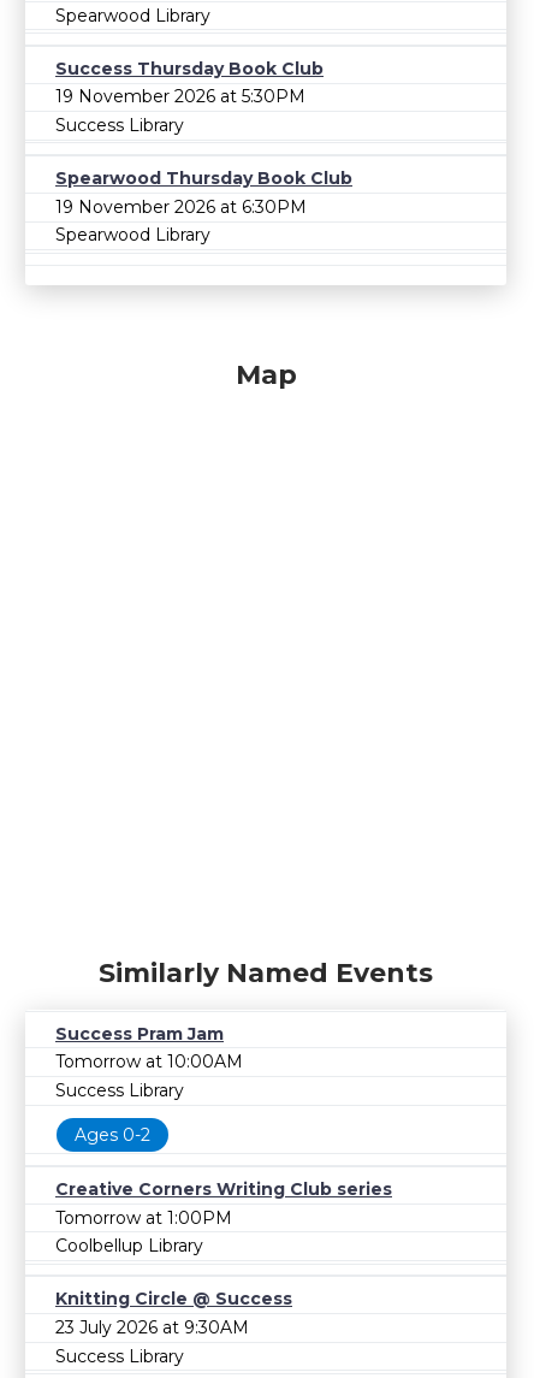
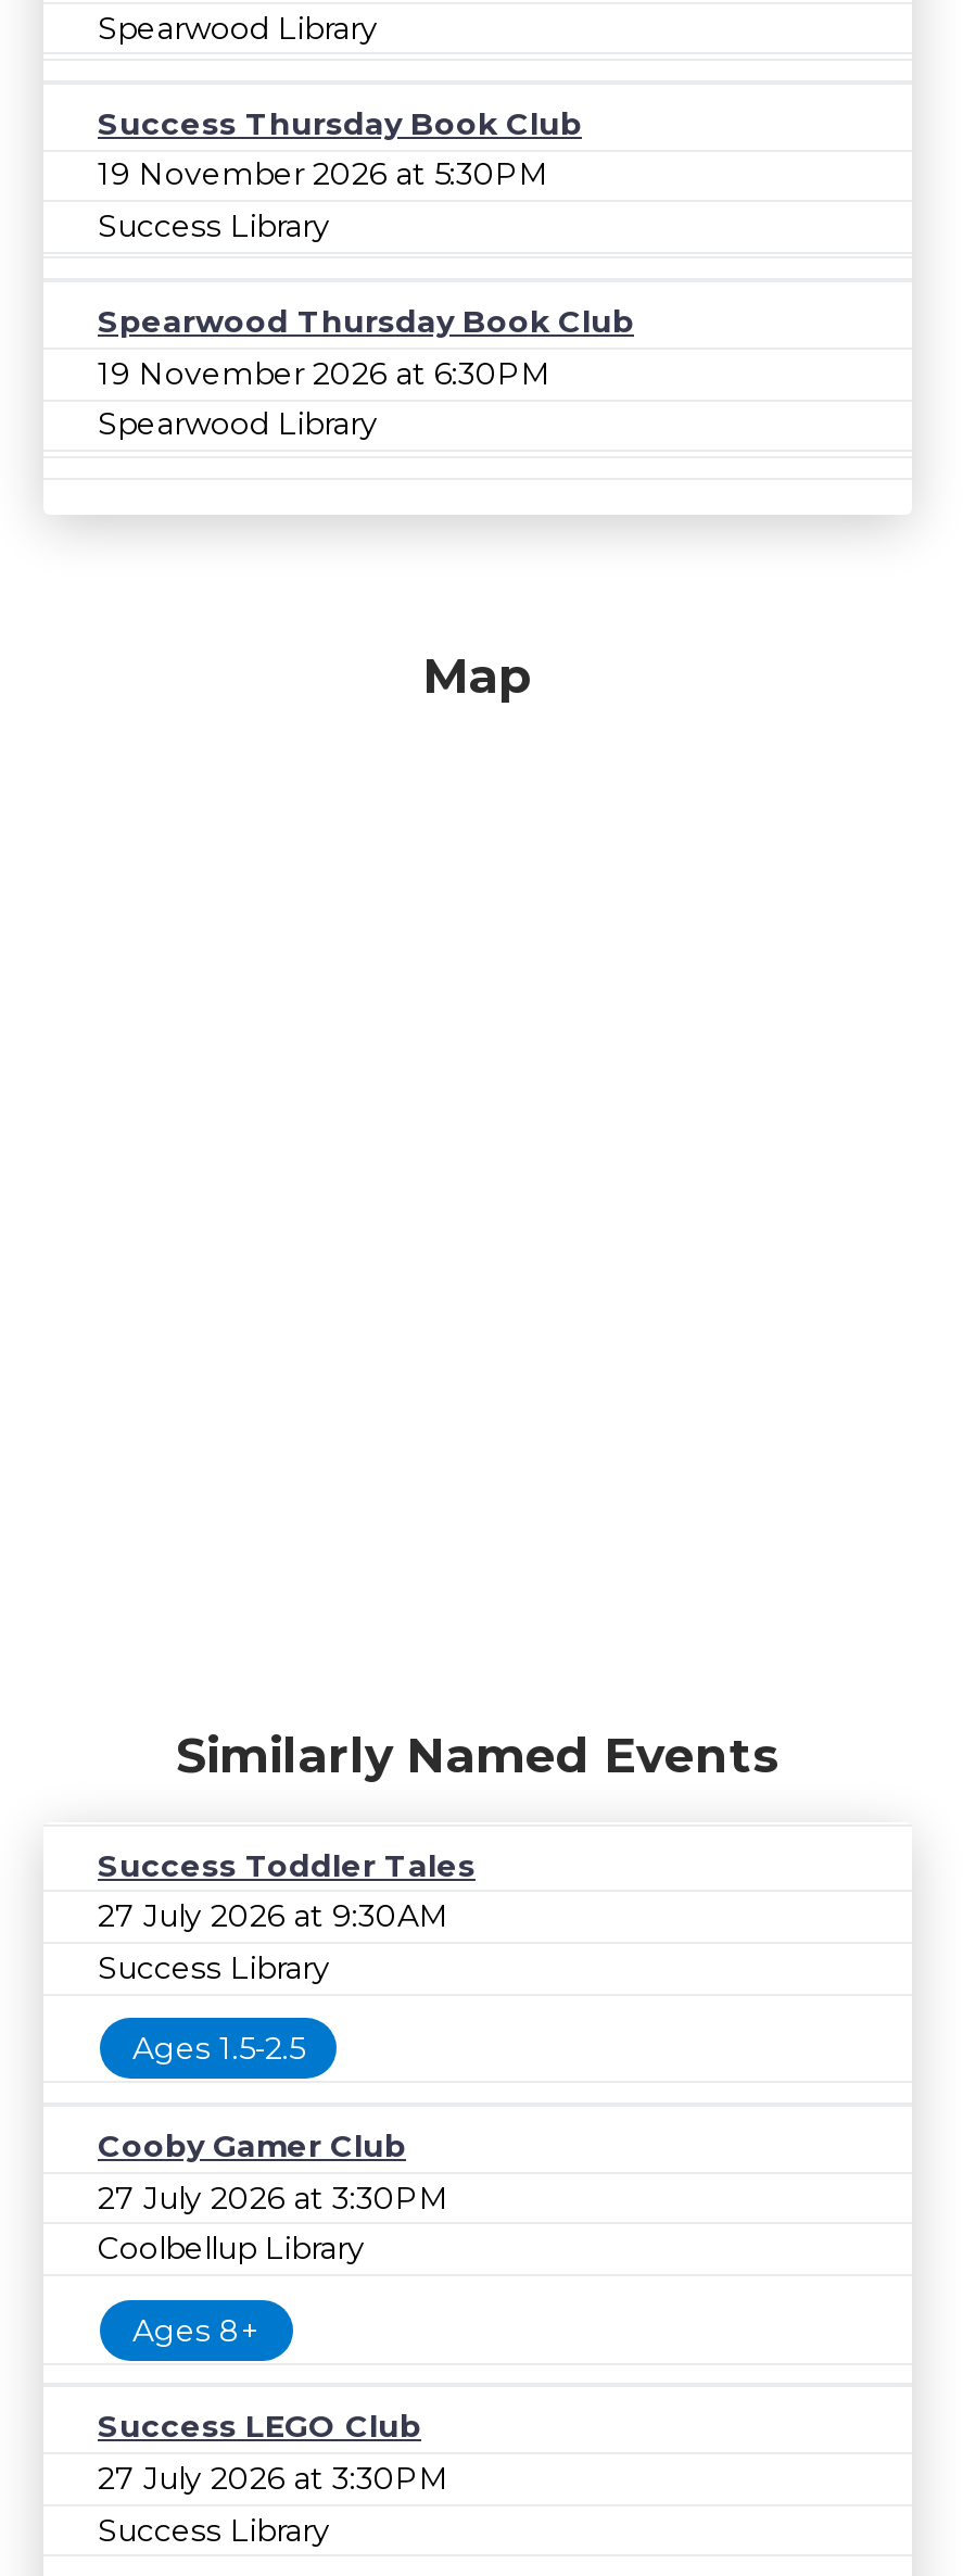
[55,1022,243,1073] Success Pram Jam | Tomorrow at 10:00AM -> [98,1845,476,1936] Success Toddler Tales | 27 July 2026 at 9:30AM
[75,1125,150,1146] Ages 0-2 -> [132,2030,304,2069] Ages 1.5-2.5
[55,1178,392,1228] Creative Corners Writing Club series | Tomorrow at 1:00PM -> [98,2126,449,2217] Cooby Gamer Club | 27 July 2026 at 3:30PM
[55,1288,292,1338] Knitting Circle @ Success | 23 July 2026 at 9:30AM -> [98,2311,449,2498] Ages 8+ | Success LEGO Club | 27 July 2026 at 3:30PM

